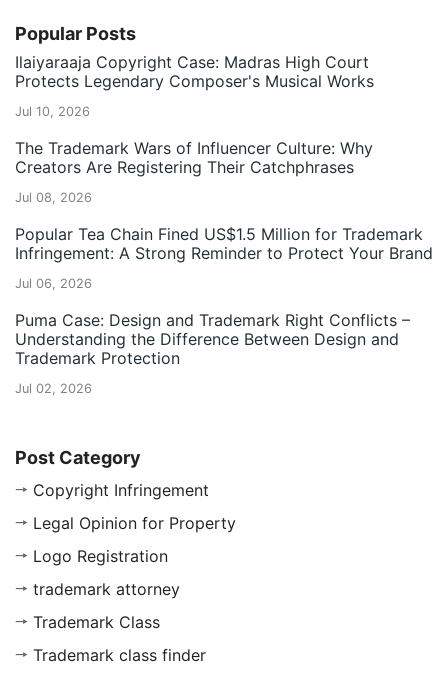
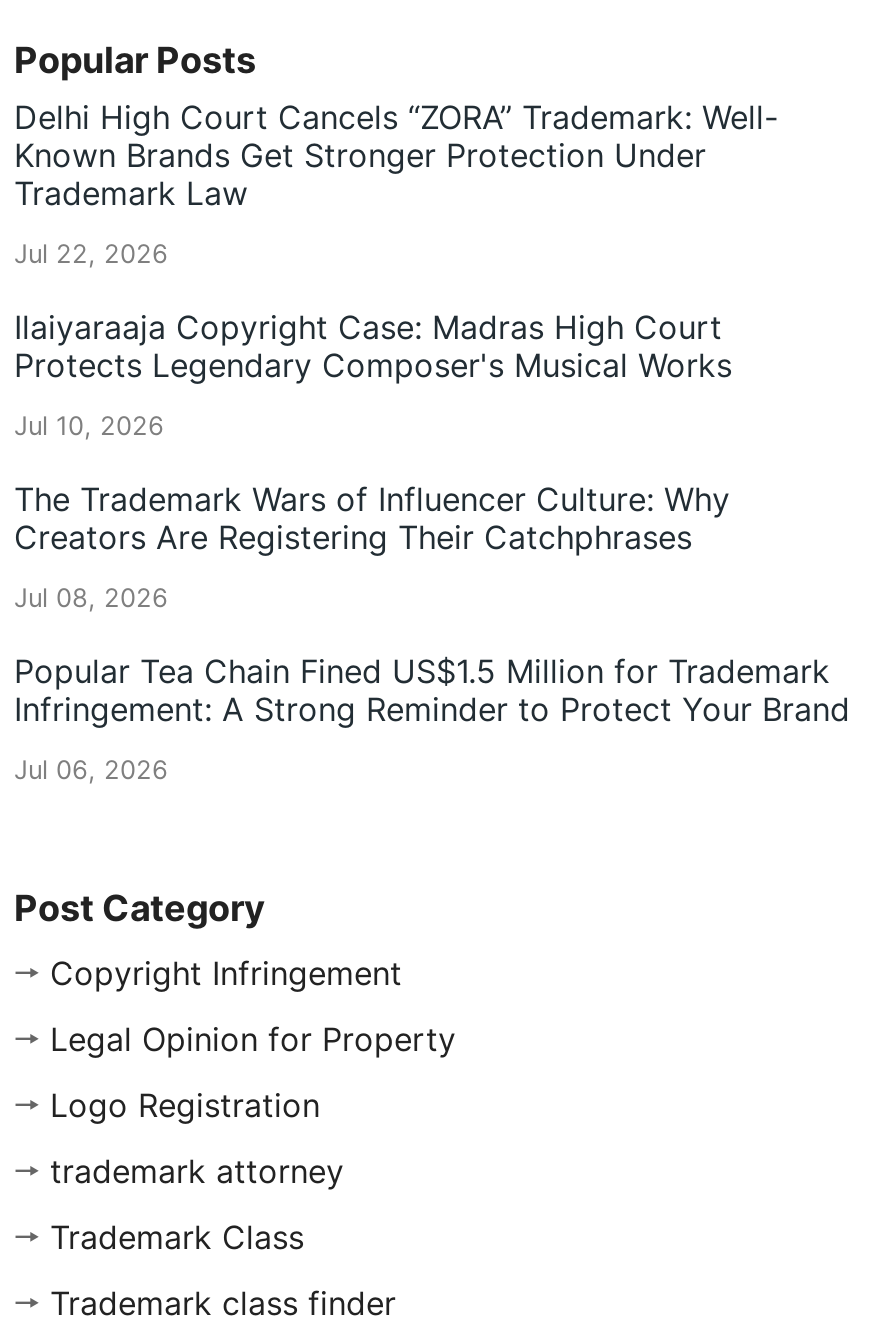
none -> [14,97,778,269] Delhi High Court Cancels “ZORA” Trademark: Well- | Known Brands Get Stronger Protection Under | Trademark Law | Jul 22, 2026
moved [15,52,433,291] -> [14,307,850,785]: Ilaiyaraaja Copyright Case: Madras High Court | Protects Legendary Composer's Musical Works | Jul 10, 2026 | ... | Infringement: A Strong Reminder to Protect Your Brand | Jul 06, 2026
[15,310,410,396] Puma Case: Design and Trademark Right Conflicts – | Understanding the Difference Between Design and | Trademark Protection | Jul 02, 2026 -> none

